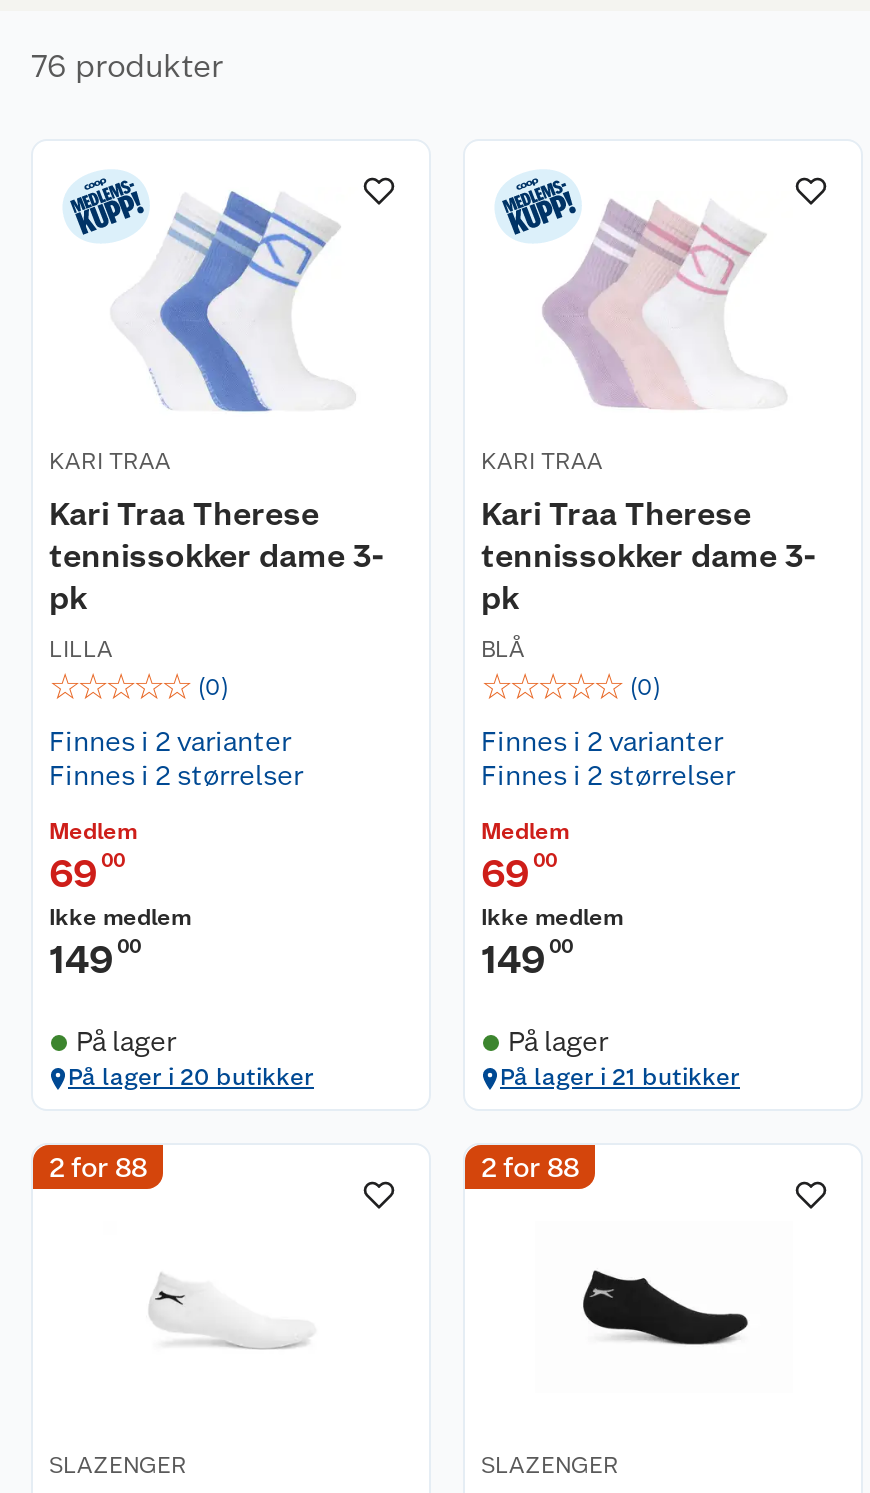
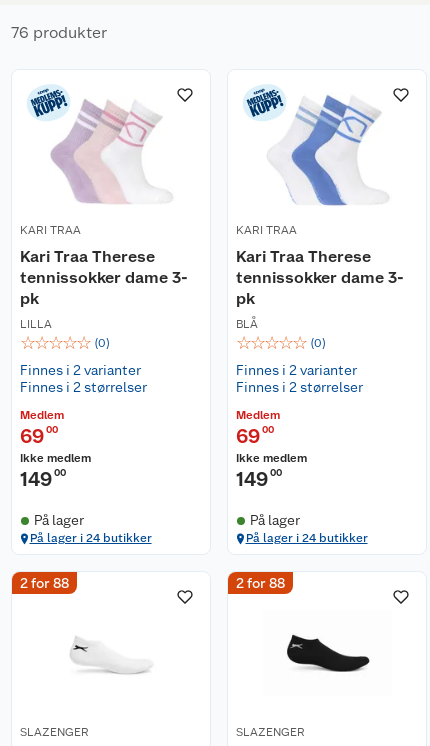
[113,191,339,413] [image] -> [51,96,163,205] [image]
[543,193,767,411] [image] -> [268,95,381,206] [image]
[68,1063,314,1091] På lager i 20 butikker -> [29,531,151,545] På lager i 24 butikker
[500,1063,740,1091] På lager i 21 butikker -> [245,531,367,545] På lager i 24 butikker

